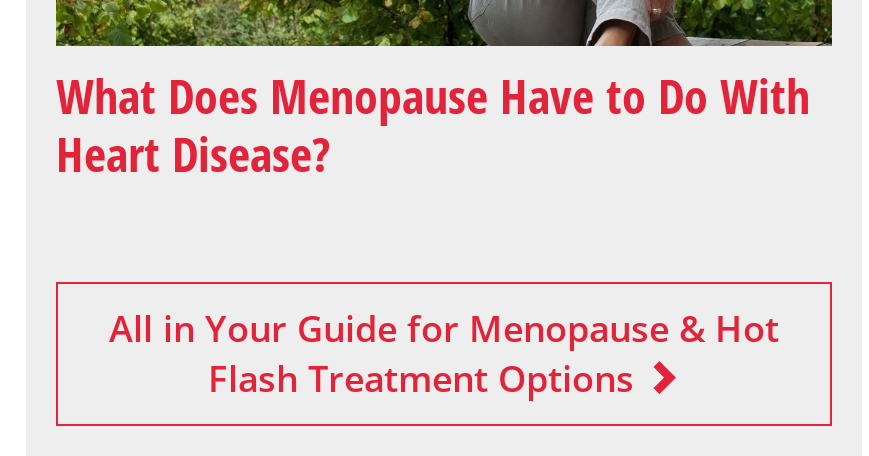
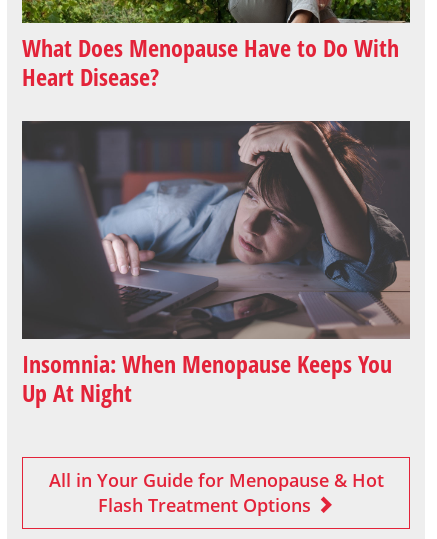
none -> [22,120,411,409] [image] | Insomnia: When Menopause Keeps You | Up At Night

